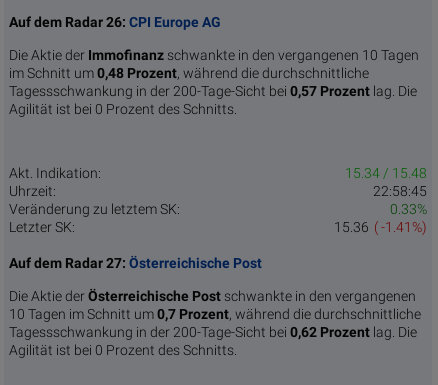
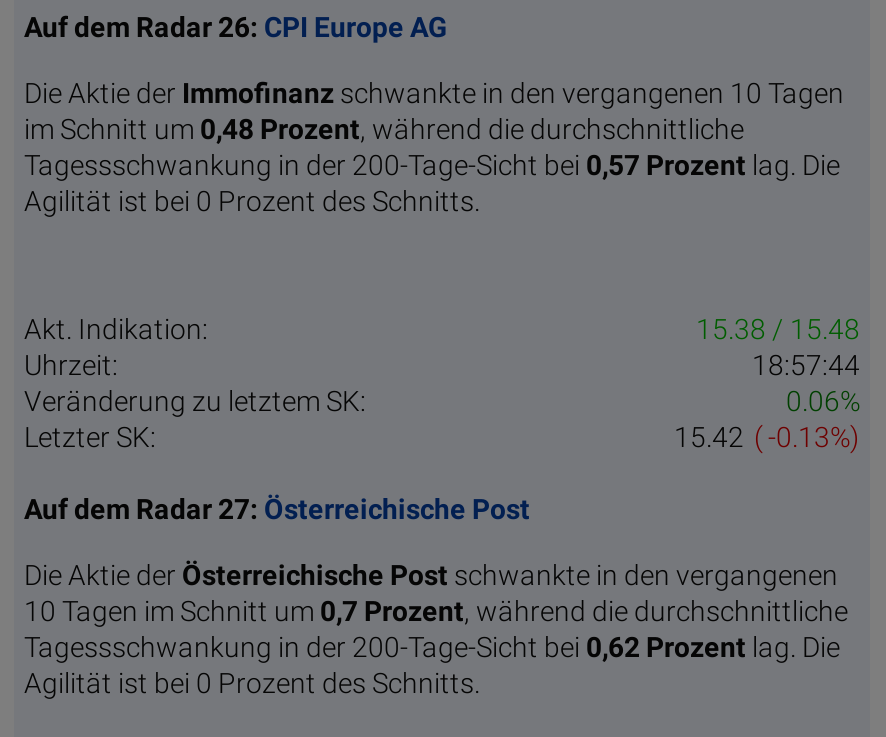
[345,165,427,181] 15.34 / 15.48 -> [696,314,860,346] 15.38 / 15.48
[373,183,427,199] 22:58:45 -> [752,350,860,382] 18:57:44
[390,201,427,217] 0.33% -> [786,386,860,418] 0.06%
[334,219,369,235] 15.36 -> [674,422,744,454] 15.42
[374,219,427,235] ( -1.41%) -> [754,422,860,454] ( -0.13%)

